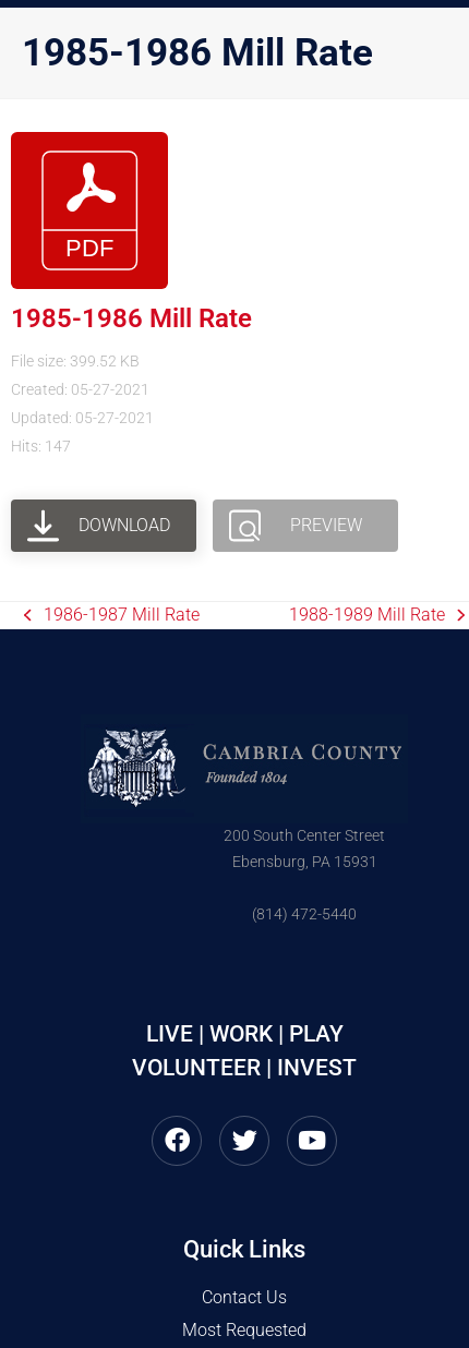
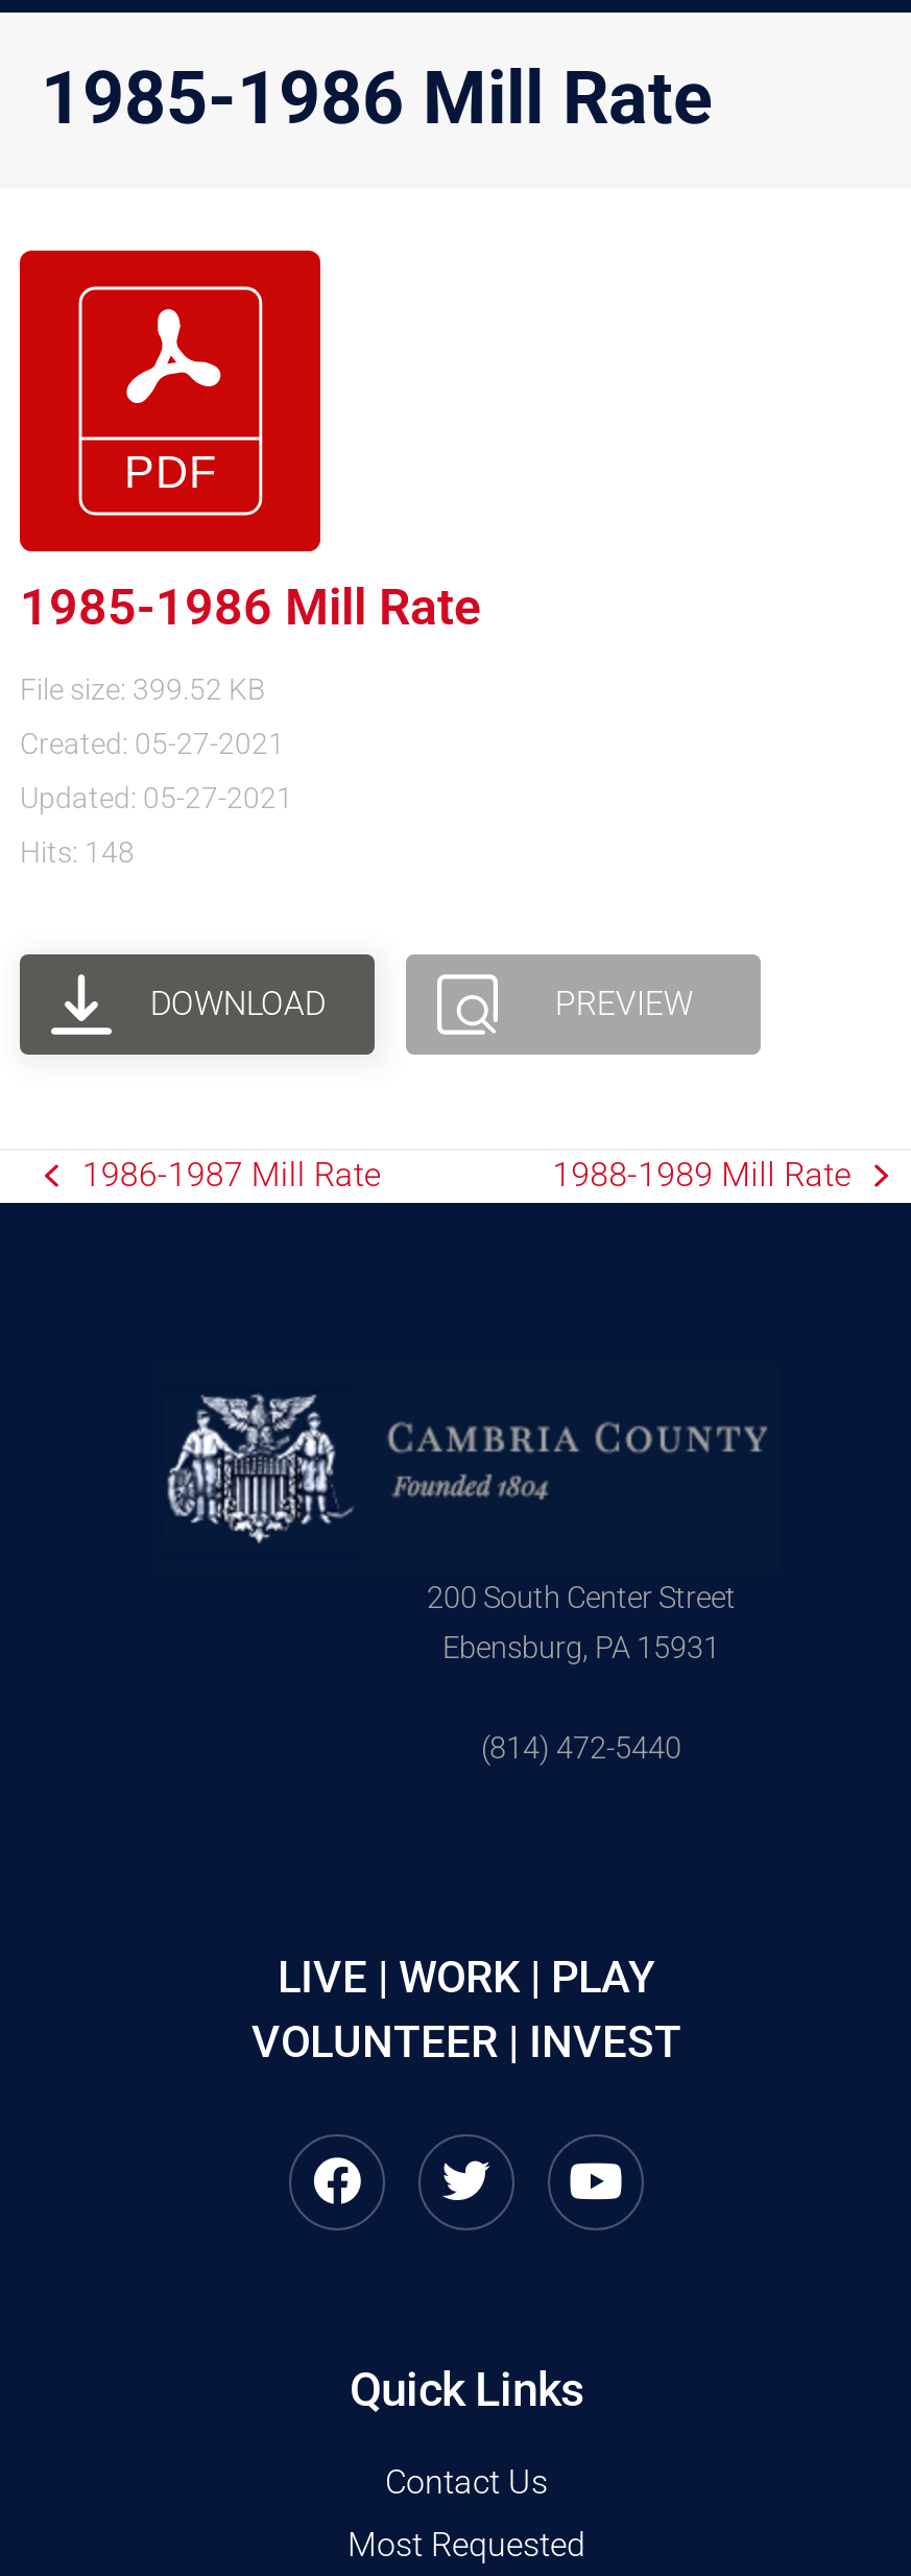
[11,437,71,455] Hits: 147 -> [20,835,135,869] Hits: 148

